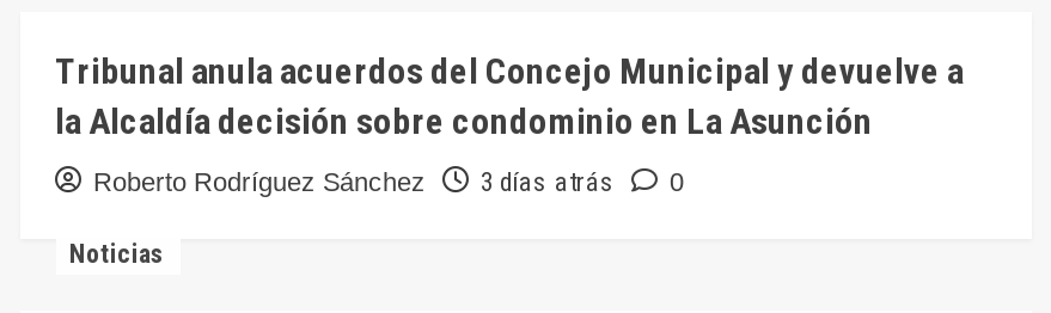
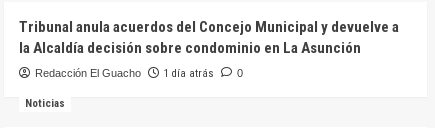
[93,167,615,198] Roberto Rodríguez Sánchez | 3 días atrás -> [34,67,213,80] Redacción El Guacho | 1 día atrás

